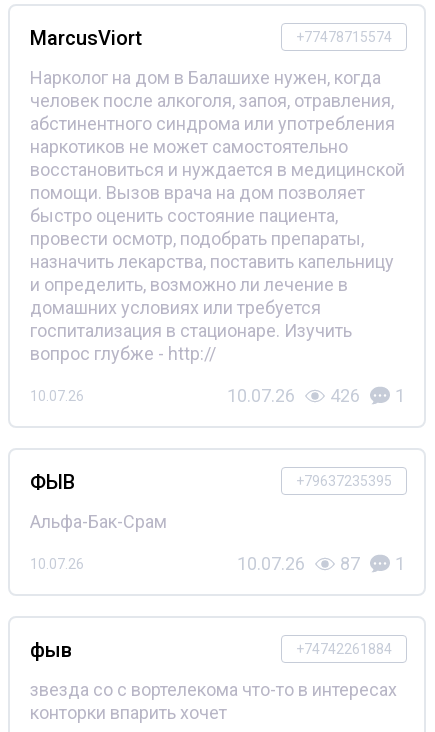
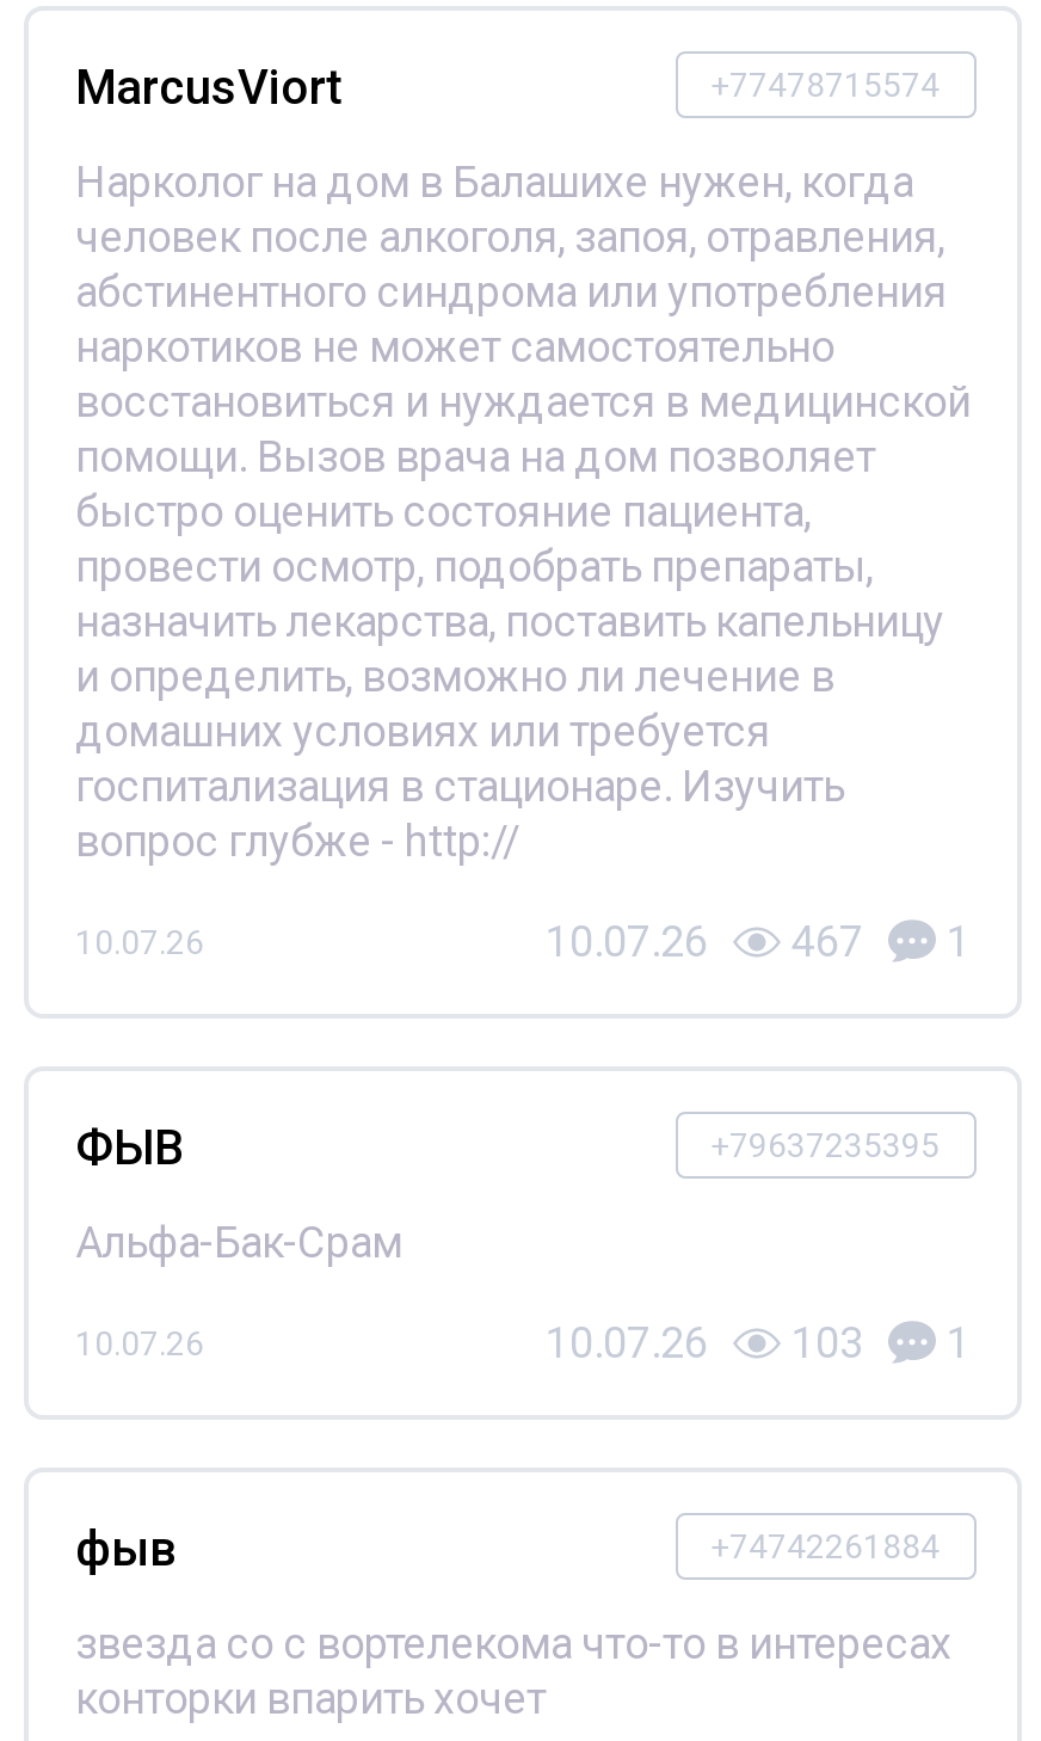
[226,385,404,406] 10.07.26 426 1 -> [546,917,971,967] 10.07.26 467 1
[236,553,404,574] 10.07.26 87 1 -> [546,1318,971,1368] 10.07.26 103 1

